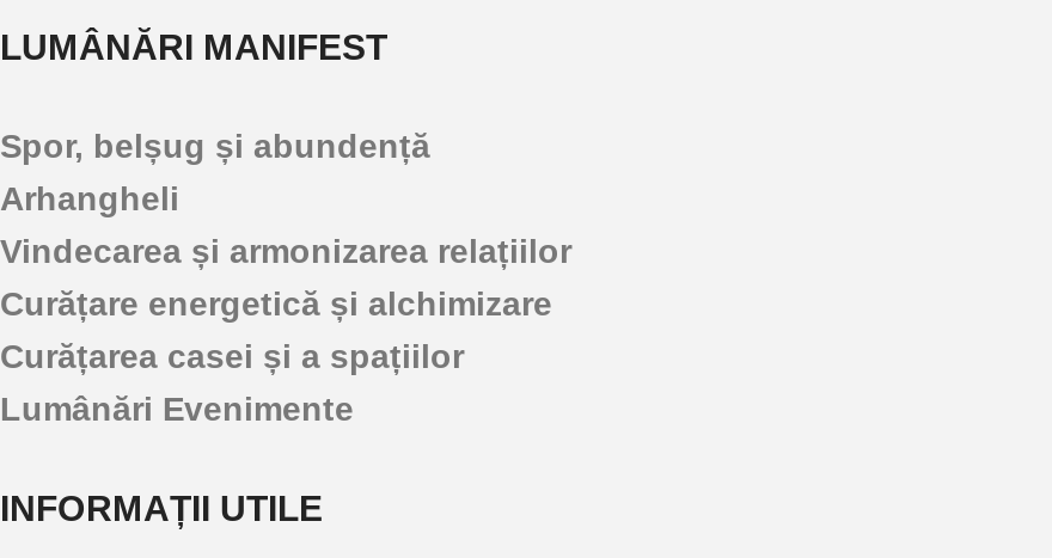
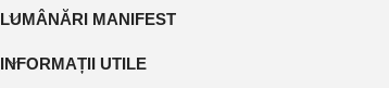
[0,125,571,426] Spor, belșug și abundență | Arhangheli | Vindecarea și armonizarea relațiilor | Curățare energetică și alchimizare | Curățarea casei și a spațiilor | Lumânări Evenimente -> none

